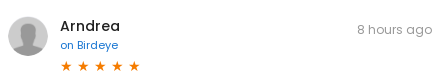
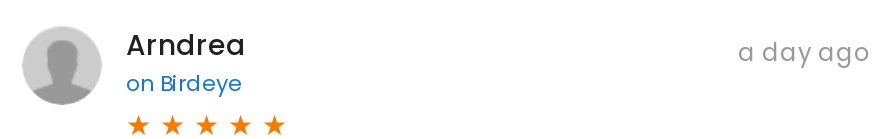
[357,21,432,38] 8 hours ago -> [738,35,870,69] a day ago

